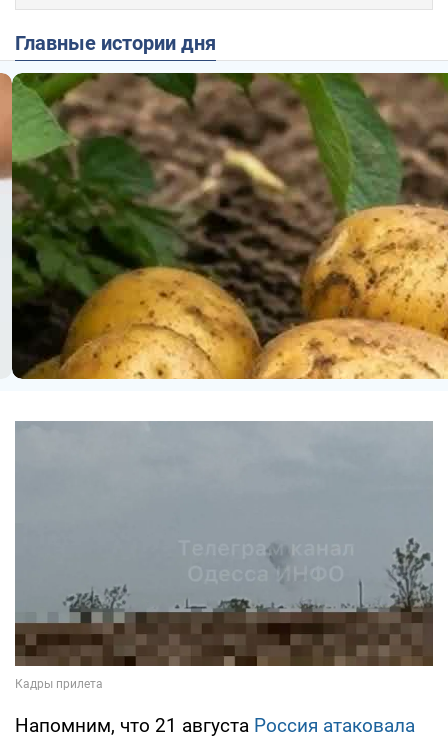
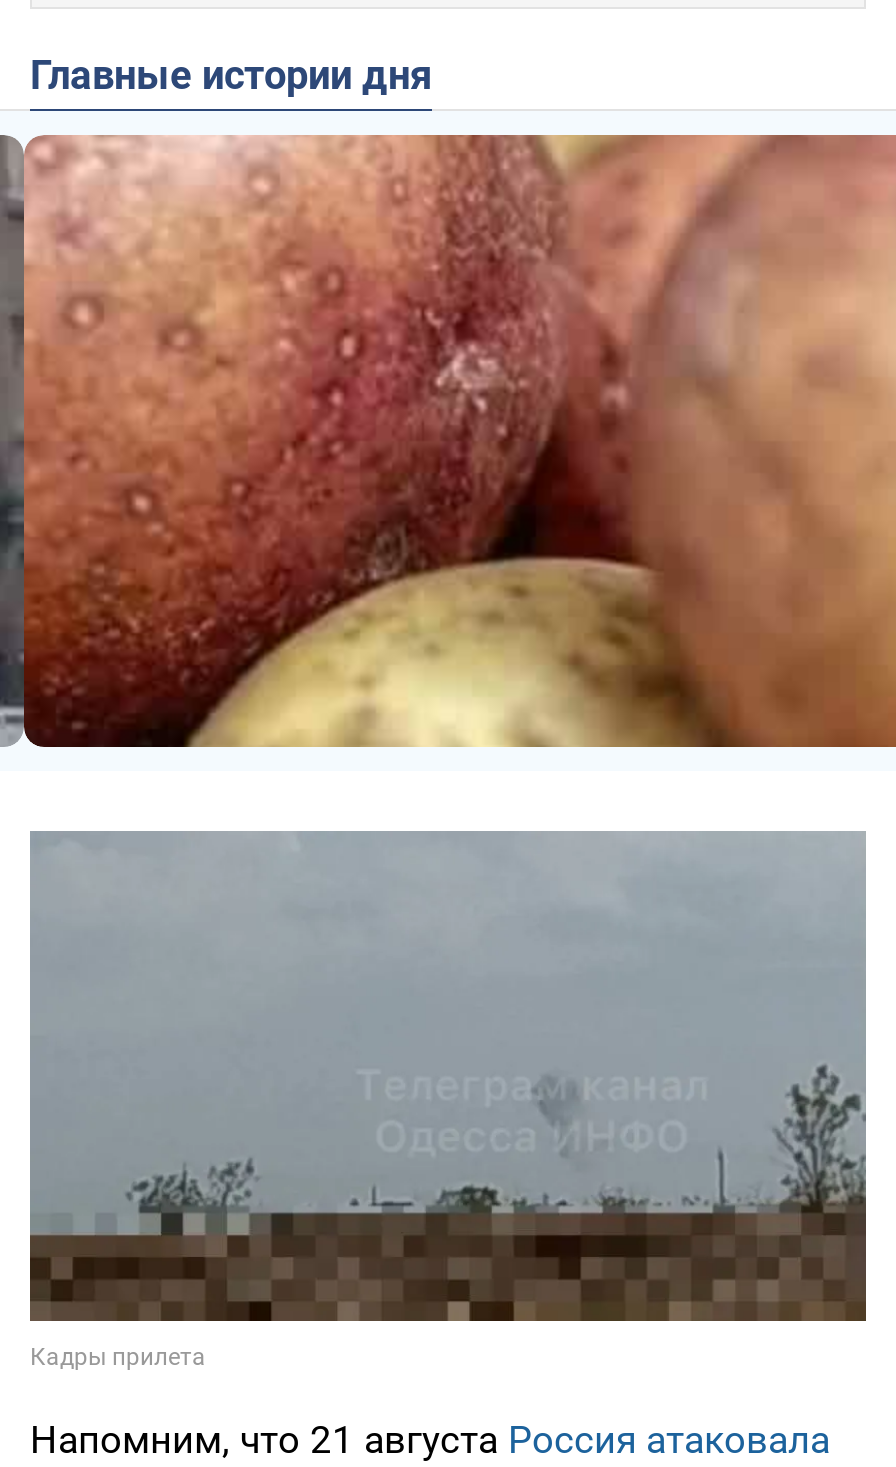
[3,72,445,380] [image] -> [6,133,890,749] [image]

